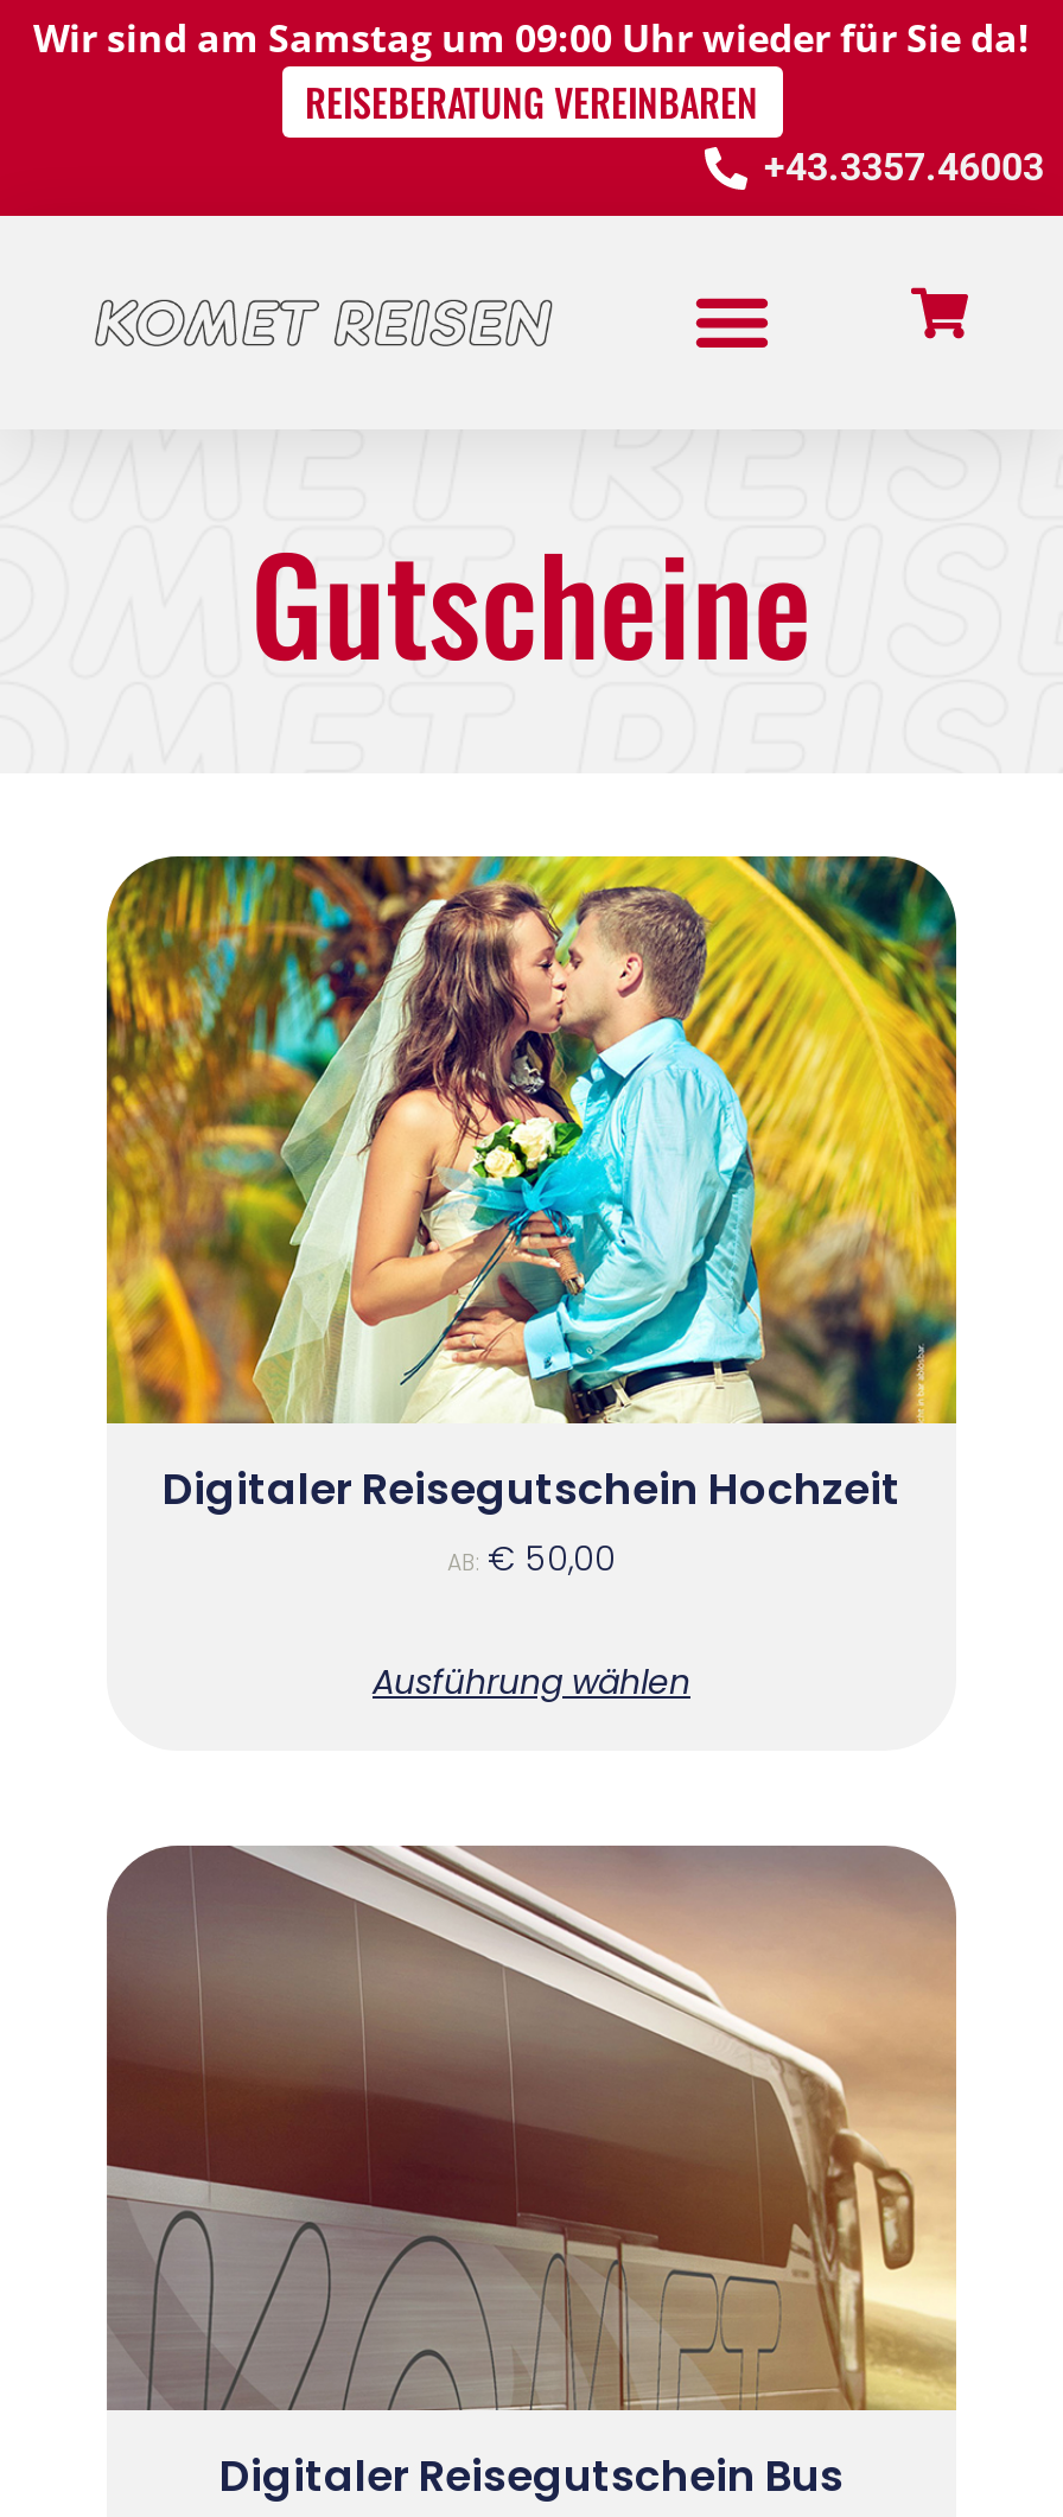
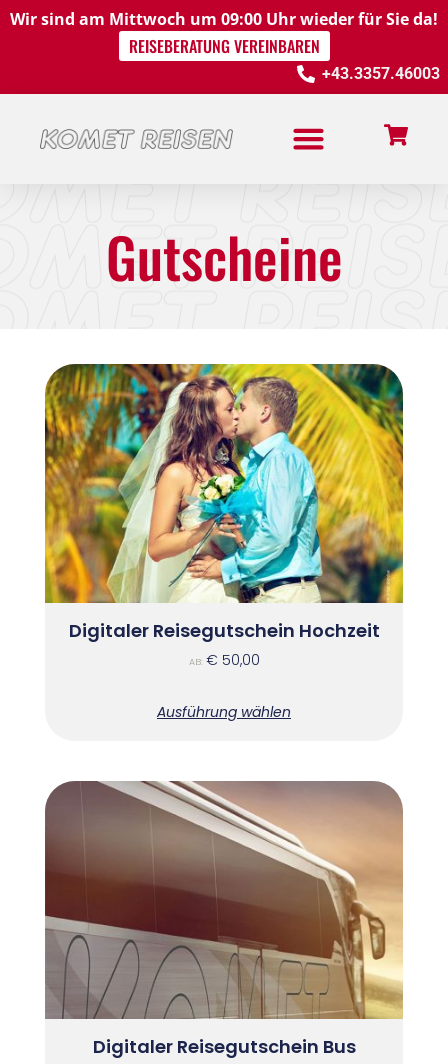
[33,12,1030,64] Wir sind am Samstag um 09:00 Uhr wieder für Sie da! -> [10,8,438,30] Wir sind am Mittwoch um 09:00 Uhr wieder für Sie da!

